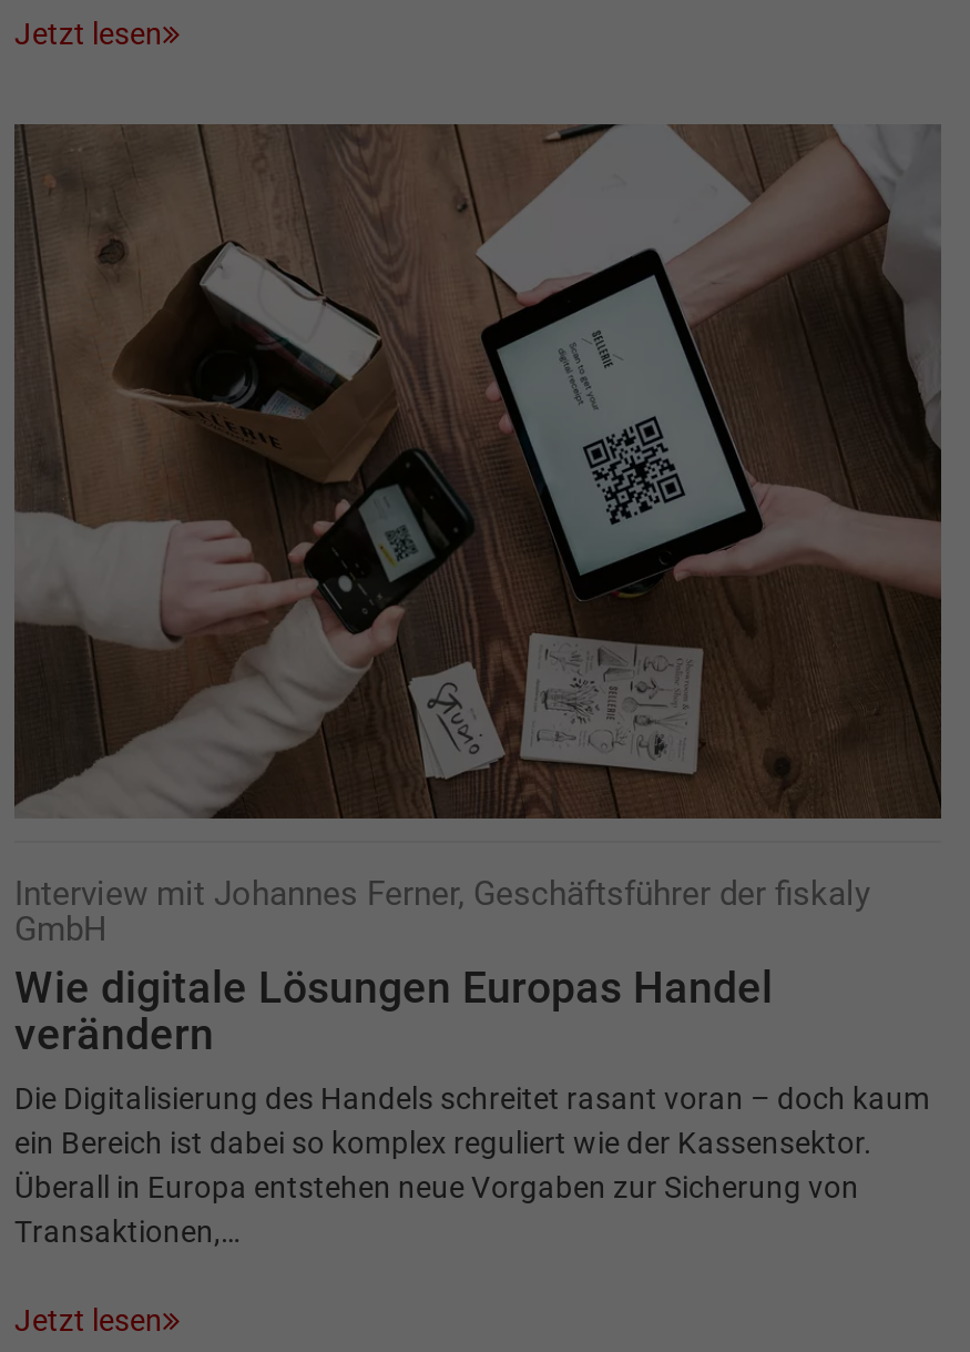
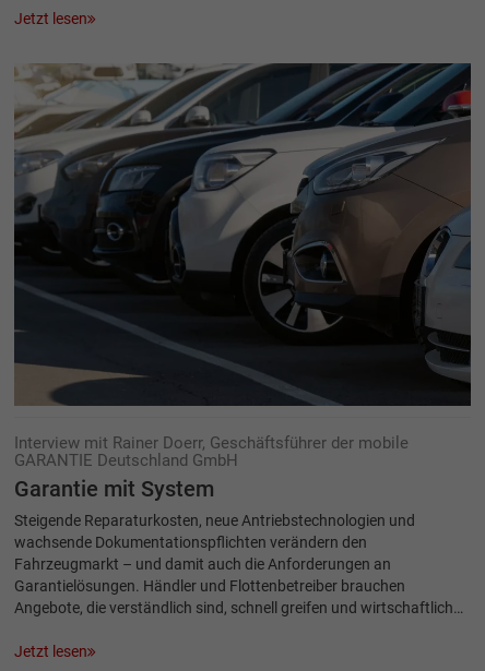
[12,123,943,1249] [image] | Interview mit Johannes Ferner, Geschäftsführer der fiskaly | GmbH | Wie digitale Lösungen Europas Handel | verändern | Die Digitalisierung des Handels schreitet rasant voran – doch kaum | ein Bereich ist dabei so komplex reguliert wie der Kassensektor. | Überall in Europa entstehen neue Vorgaben zur Sicherung von | Transaktionen,… -> [13,62,472,616] [image] | Interview mit Rainer Doerr, Geschäftsführer der mobile | GARANTIE Deutschland GmbH | Garantie mit System | Steigende Reparaturkosten, neue Antriebstechnologien und | wachsende Dokumentationspflichten verändern den | Fahrzeugmarkt – und damit auch die Anforderungen an | Garantielösungen. Händler und Flottenbetreiber brauchen | Angebote, die verständlich sind, schnell greifen und wirtschaftlich…

